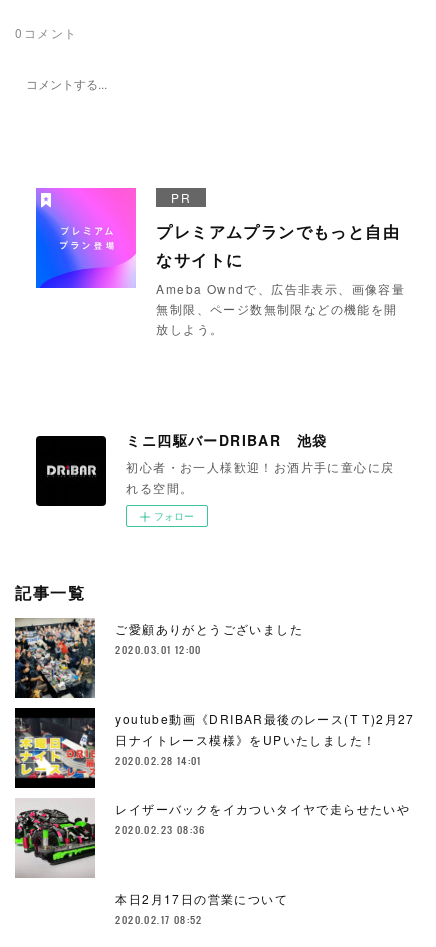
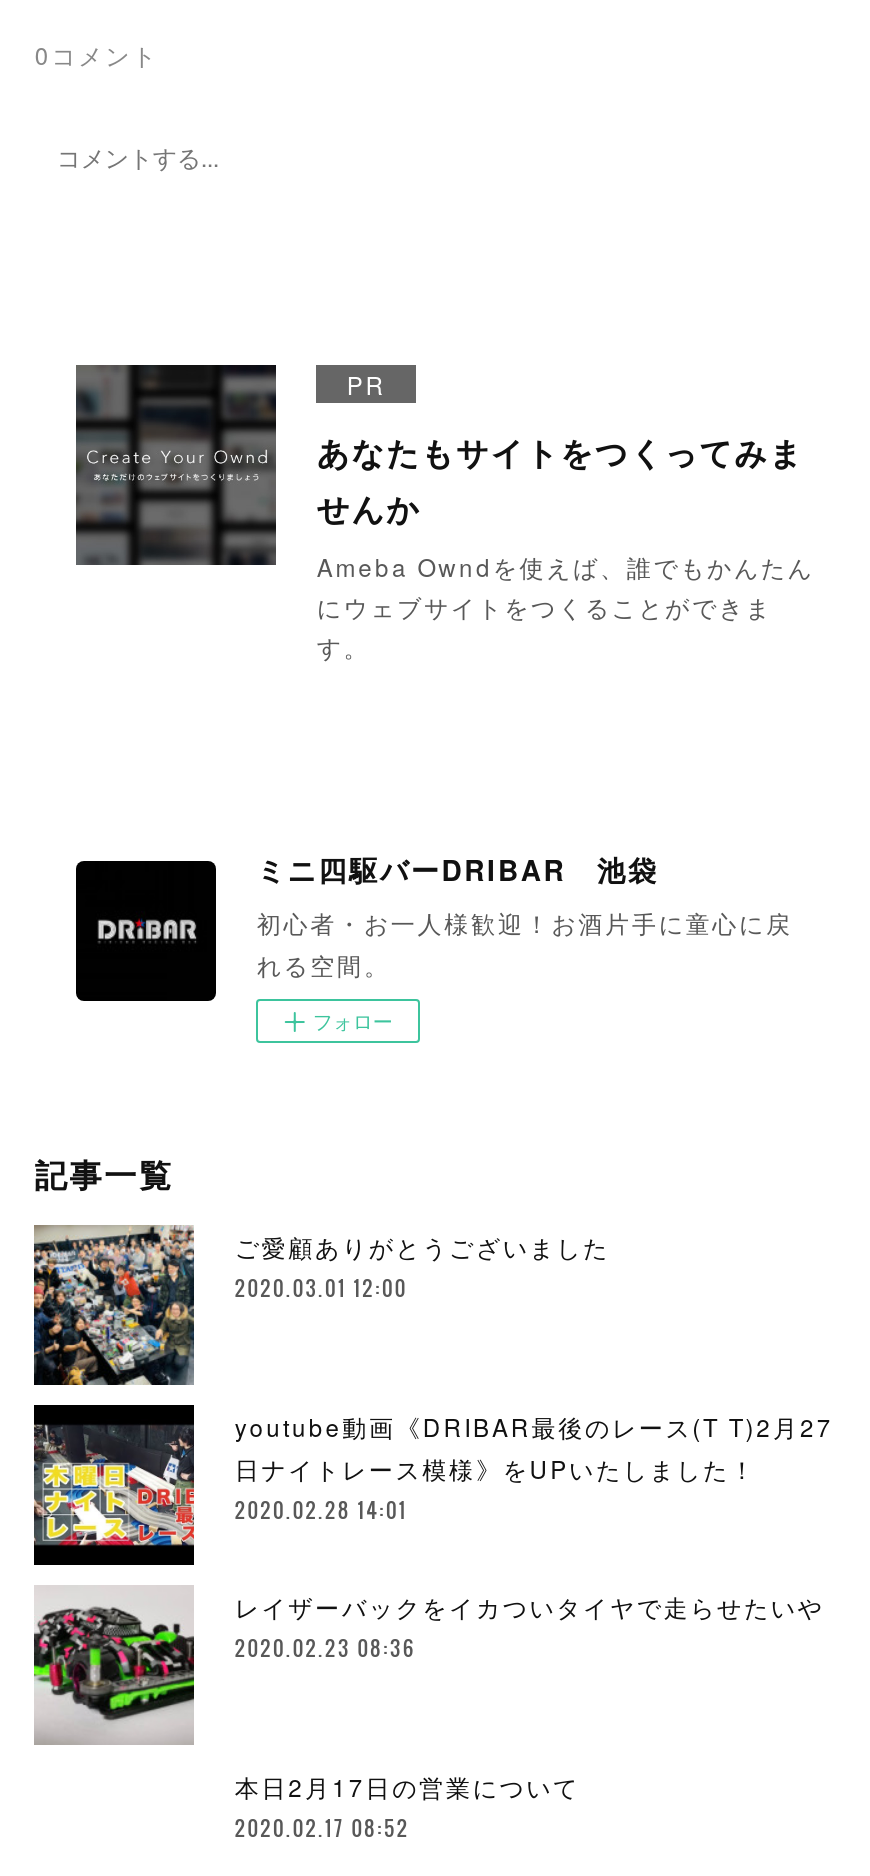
[35,187,405,337] [image] | プレミアムプランでもっと自由 | なサイトに | Ameba Owndで、広告非表示、画像容量 | 無制限、ページ数無制限などの機能を開 | 放しよう。 -> [74,363,814,662] [image] | あなたもサイトをつくってみま | せんか | Ameba Owndを使えば、誰でもかんたん | にウェブサイトをつくることができま | す。

